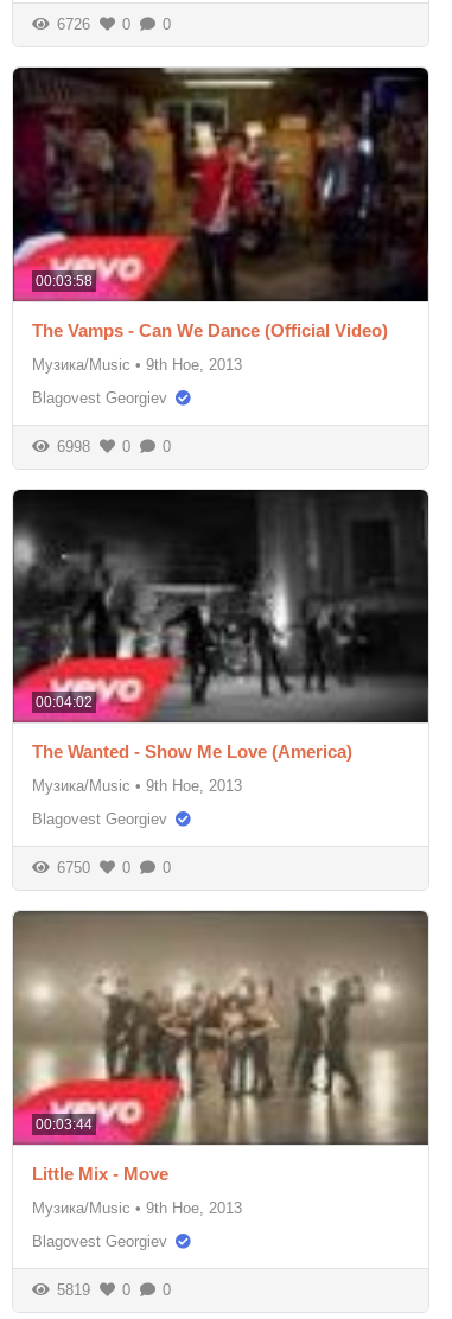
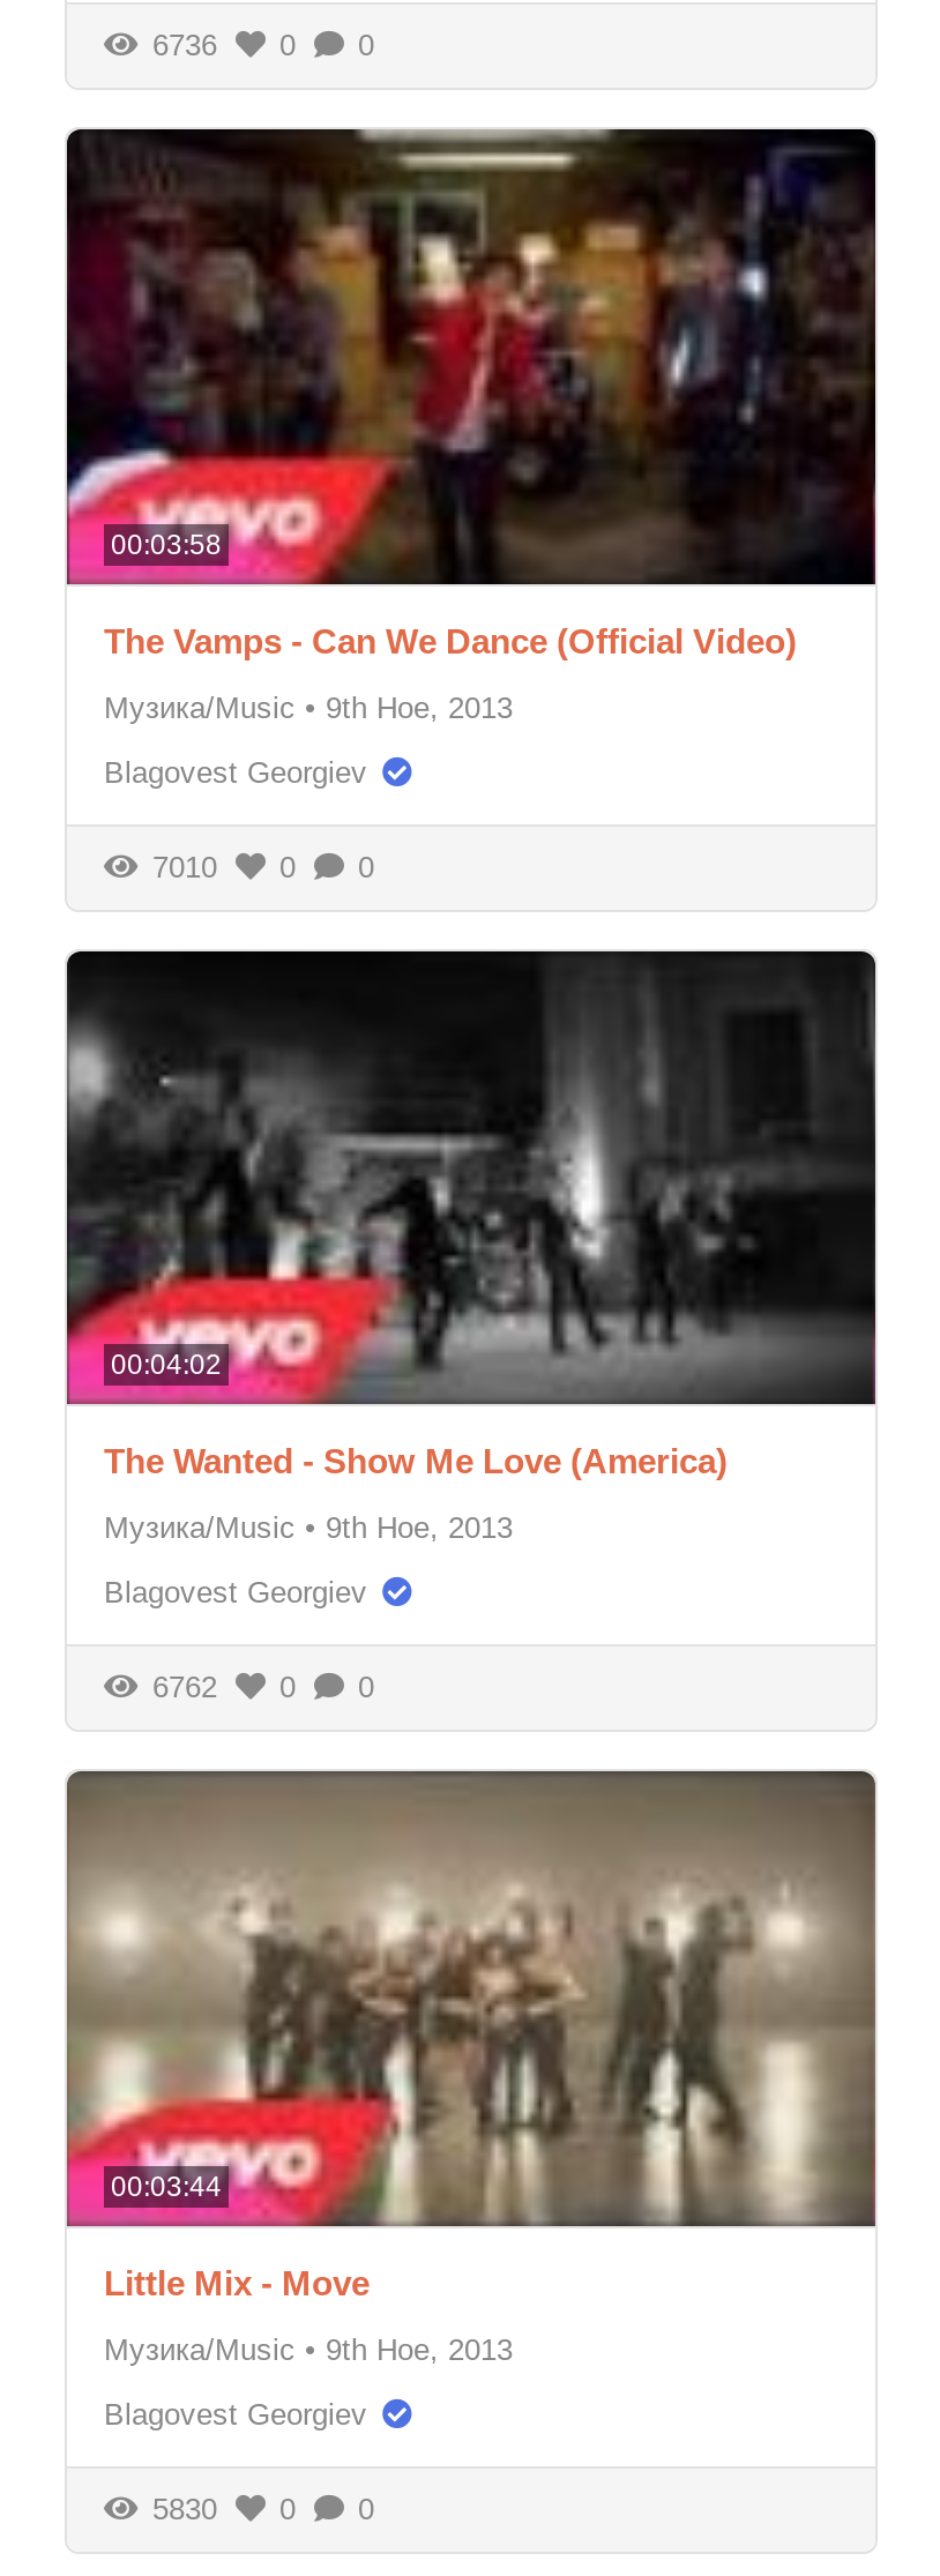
[52,15,171,33] 6726 0 0 -> [143,27,374,61] 6736 0 0
[52,437,171,455] 6998 0 0 -> [143,849,374,883] 7010 0 0
[52,859,171,877] 6750 0 0 -> [143,1671,374,1705] 6762 0 0
[52,1281,171,1299] 5819 0 0 -> [143,2492,374,2527] 5830 0 0

